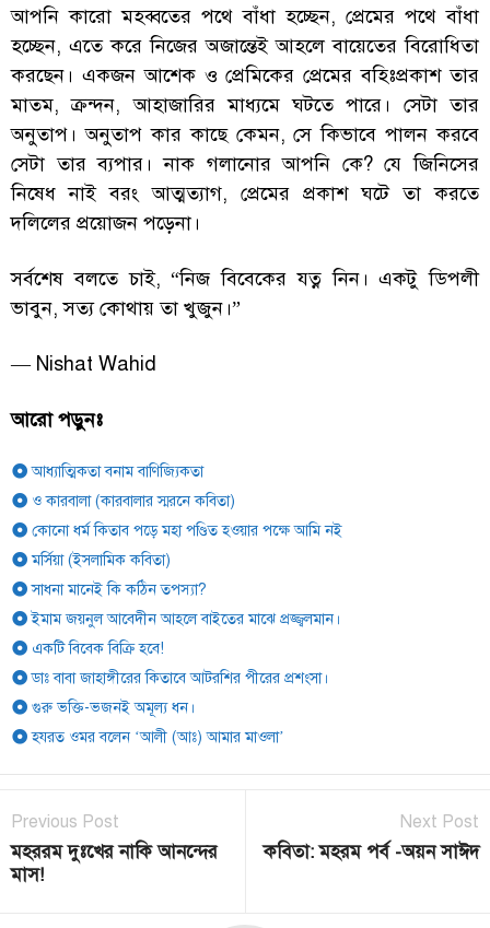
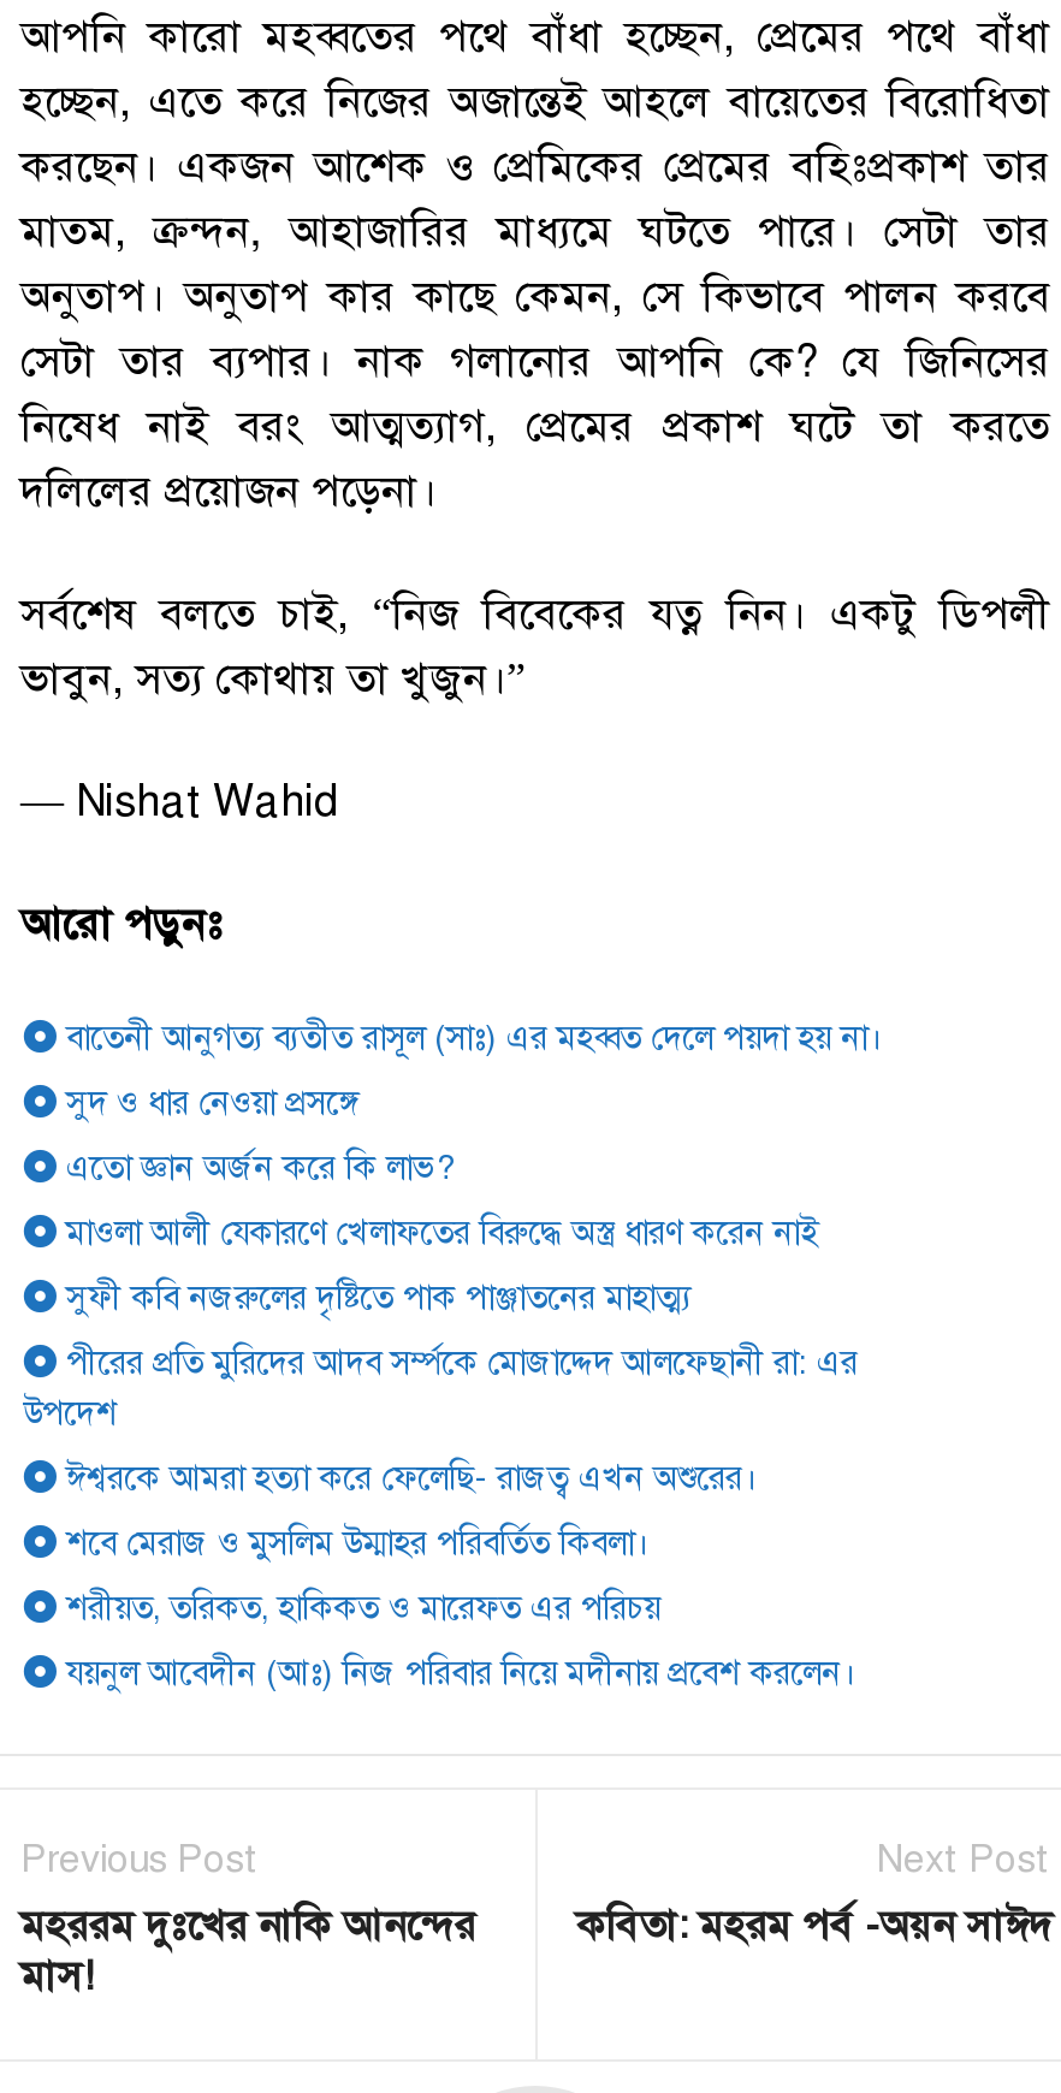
[27,462,203,481] আধ্যাত্মিকতা বনাম বাণিজ্যিকতা -> [57,1017,882,1058] বাতেনী আনুগত্য ব্যতীত রাসূল (সাঃ) এর মহব্বত দেলে পয়দা হয় না।
[27,492,235,510] ও কারবালা (কারবালার স্মরনে কবিতা) -> [57,1082,360,1123] সুদ ও ধার নেওয়া প্রসঙ্গে
[27,521,342,540] কোনো ধর্ম কিতাব পড়ে মহা পণ্ডিত হওয়ার পক্ষে আমি নই -> [57,1147,456,1188] এতো জ্ঞান অর্জন করে কি লাভ?
[27,551,171,569] মর্সিয়া (ইসলামিক কবিতা) -> [57,1212,819,1253] মাওলা আলী যেকারণে খেলাফতের বিরুদ্ধে অস্ত্র ধারণ করেন নাই
[27,580,207,599] সাধনা মানেই কি কঠিন তপস্যা? -> [57,1277,692,1318] সুফী কবি নজরুলের দৃষ্টিতে পাক পাঞ্জাতনের মাহাত্ম্য
[27,610,340,628] ইমাম জয়নুল আবেদীন আহলে বাইতের মাঝে প্রজ্জ্বলমান। -> [23,1342,858,1433] পীরের প্রতি মুরিদের আদব সর্ম্পকে মোজাদ্দেদ আলফেছানী রা: এর | উপদেশ
[27,639,164,658] একটি বিবেক বিক্রি হবে! -> [57,1457,757,1498] ঈশ্বরকে আমরা হত্যা করে ফেলেছি- রাজত্ব এখন অশুরের।
[27,669,328,687] ডাঃ বাবা জাহাঙ্গীরের কিতাবে আটরশির পীরের প্রশংসা। -> [57,1522,648,1563] শবে মেরাজ ও মুসলিম উম্মাহর পরিবর্তিত কিবলা।
[27,698,195,717] গুরু ভক্তি-ভজনই অমূল্য ধন। -> [57,1587,660,1628] শরীয়ত, তরিকত, হাকিকত ও মারেফত এর পরিচয়
[27,728,284,746] হযরত ওমর বলেন ‘আলী (আঃ) আমার মাওলা’ -> [57,1652,855,1693] যয়নুল আবেদীন (আঃ) নিজ পরিবার নিয়ে মদীনায় প্রবেশ করলেন।

